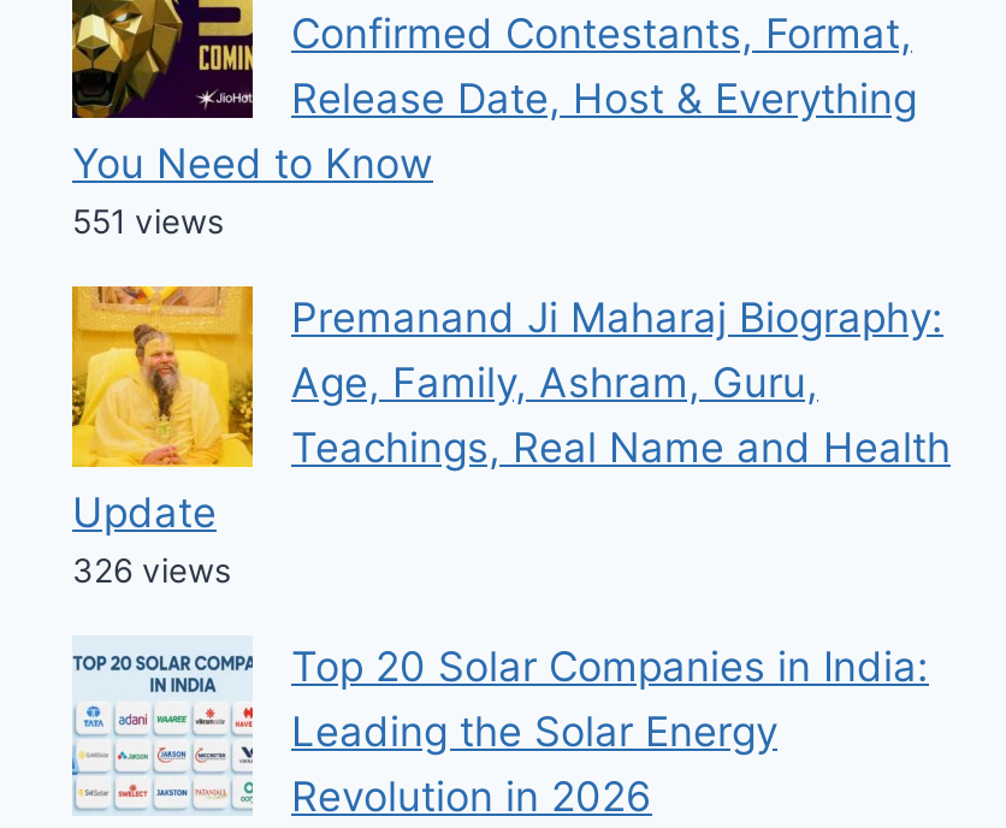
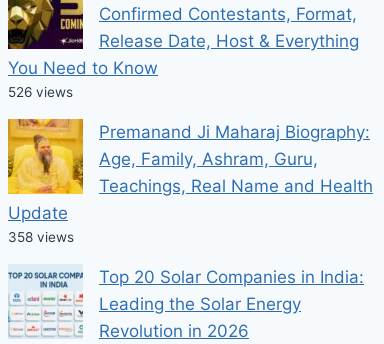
[72,203,224,241] 551 views -> [8,84,73,100] 526 views
[72,552,231,590] 326 views -> [8,229,74,245] 358 views

